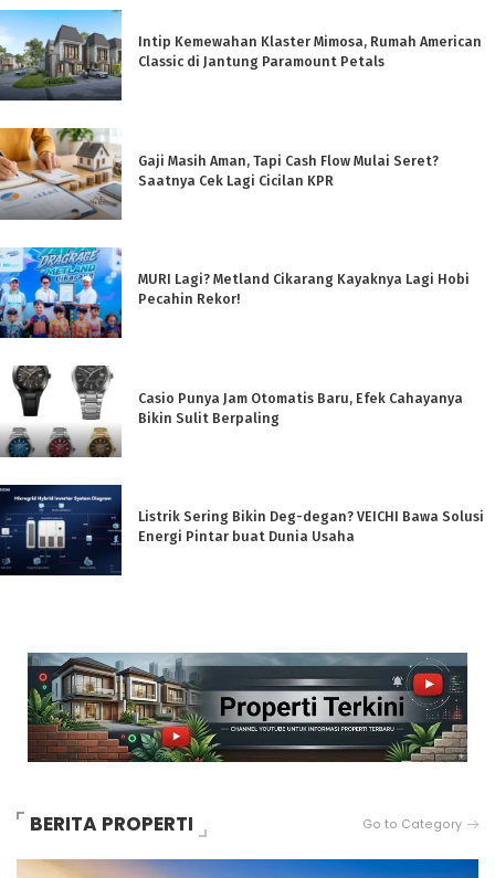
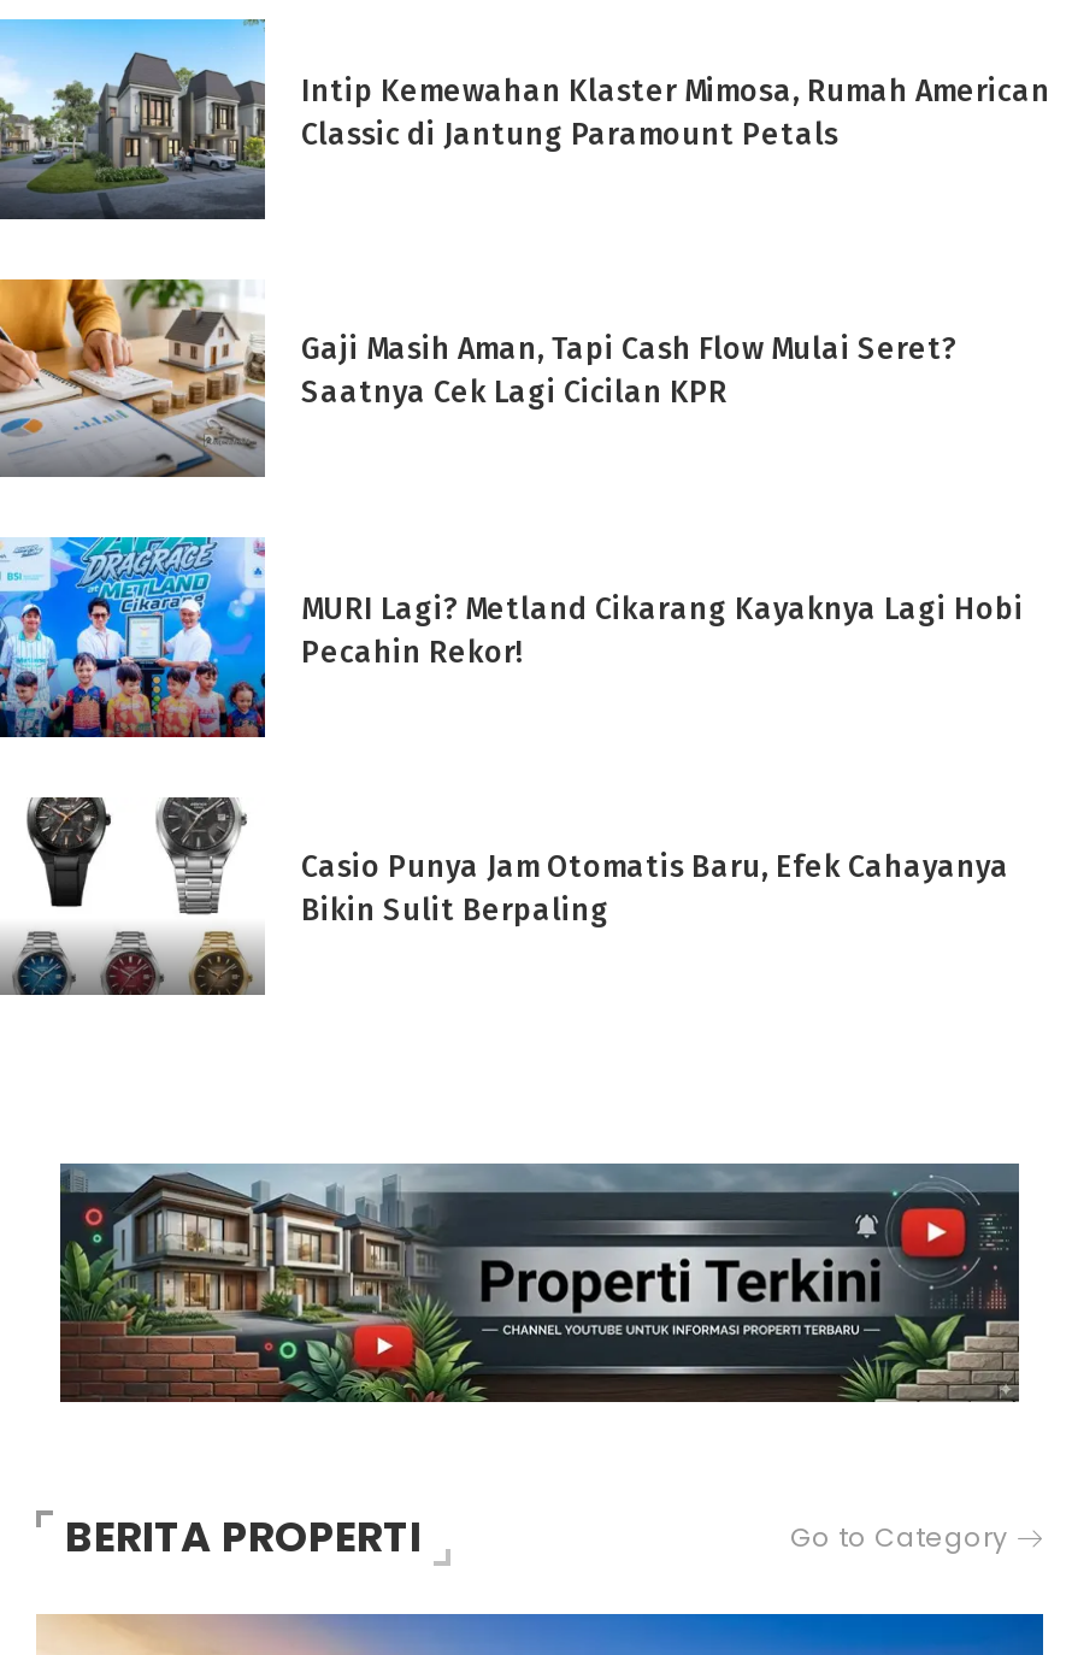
[3,484,484,575] [image] | Listrik Sering Bikin Deg-degan? VEICHI Bawa Solusi | Energi Pintar buat Dunia Usaha -> none

